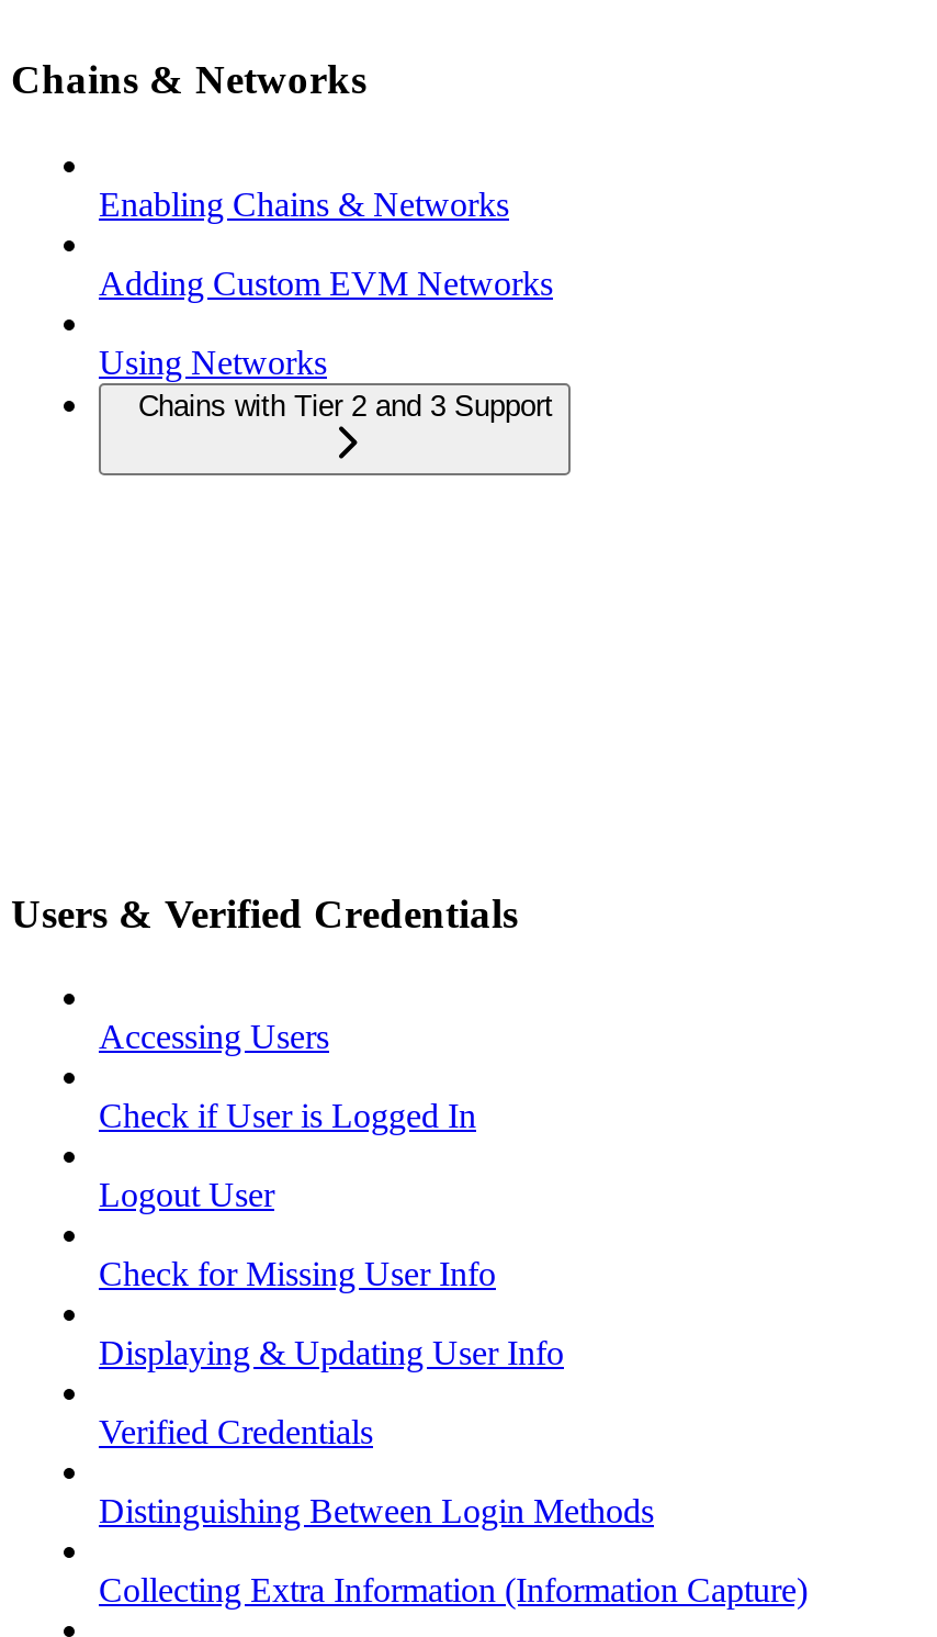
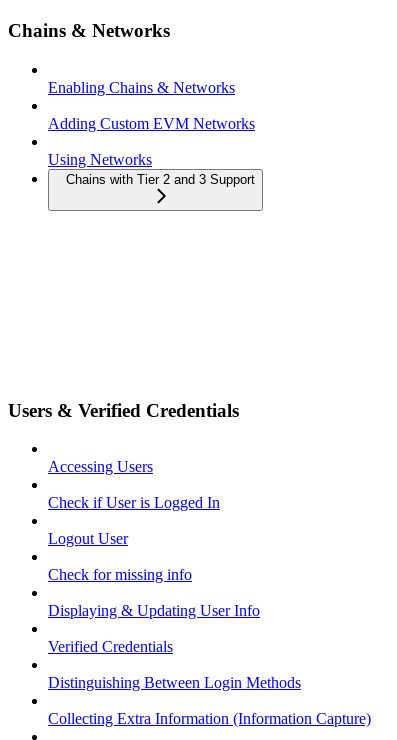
[99,1256,496,1293] Check for Missing User Info -> [48,566,192,583] Check for missing info

